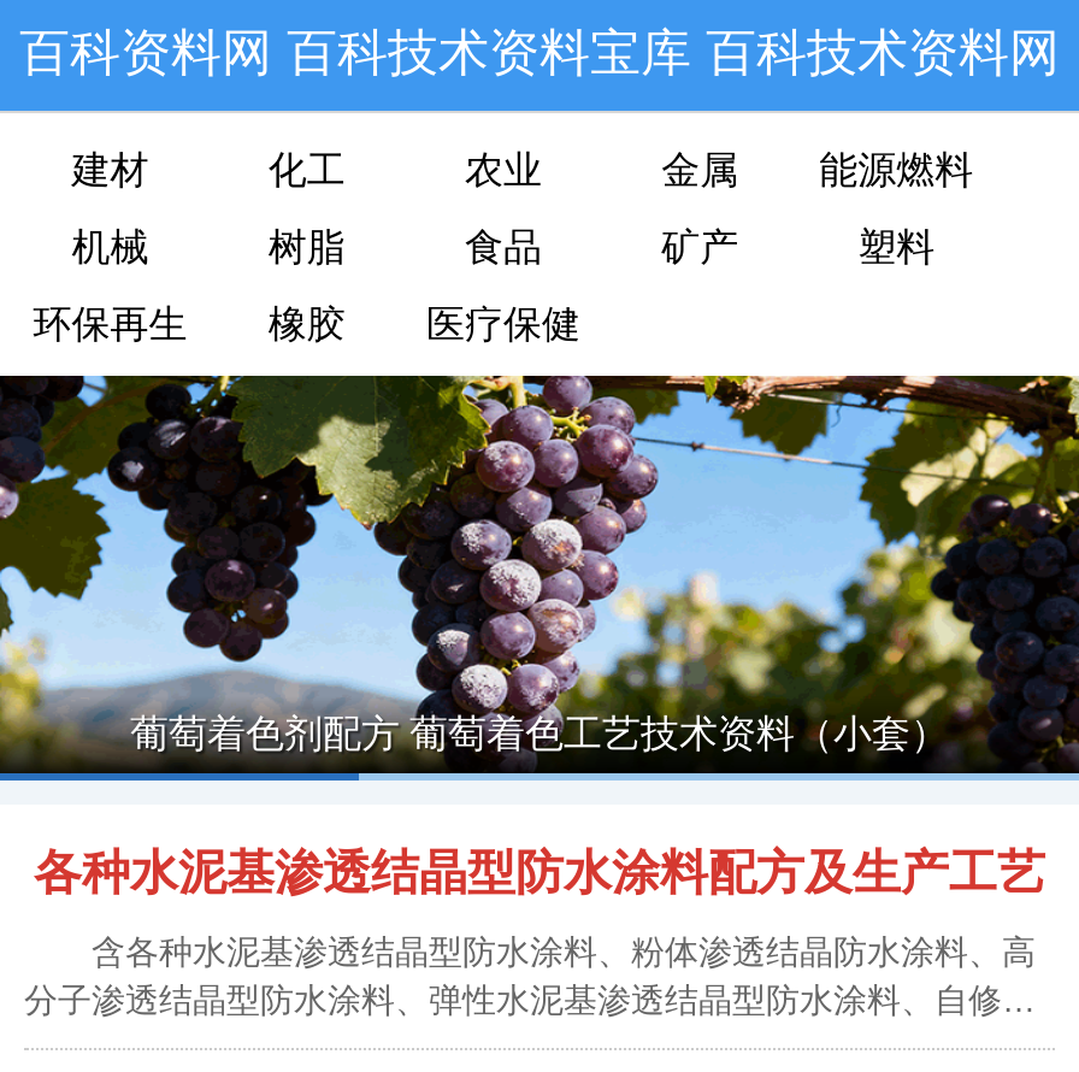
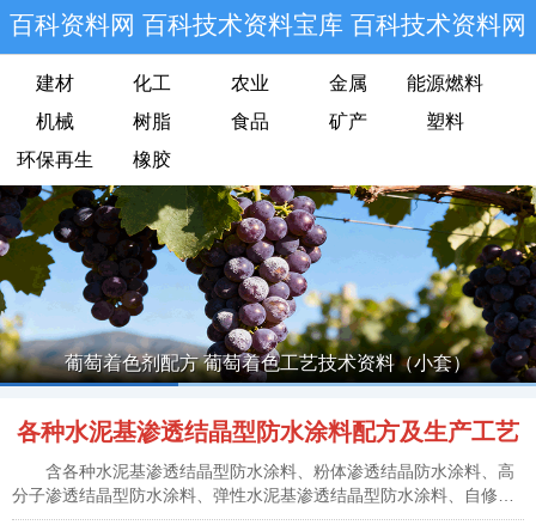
[426,304,580,344] 医疗保健 -> none

